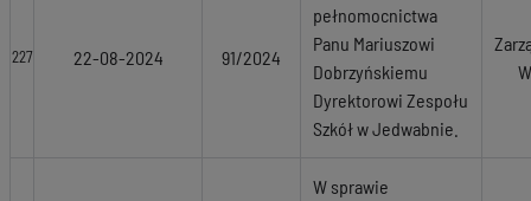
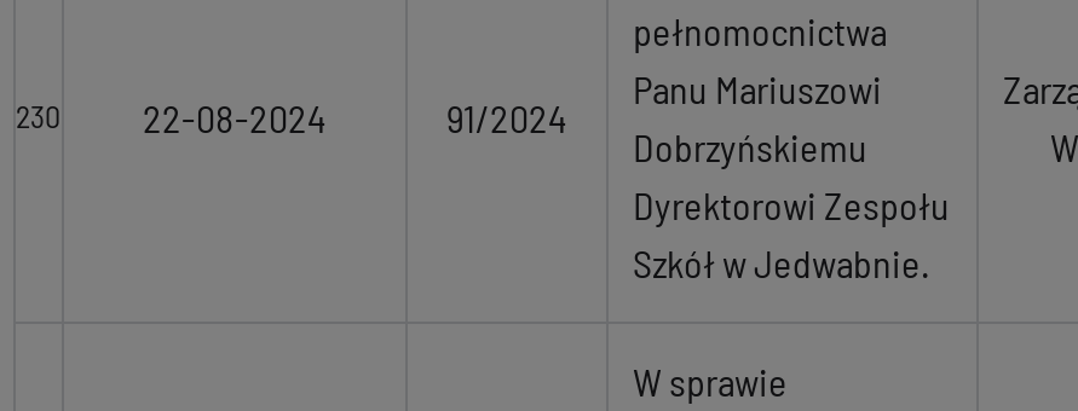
[12,47,32,66] 227 -> [16,97,62,135] 230

